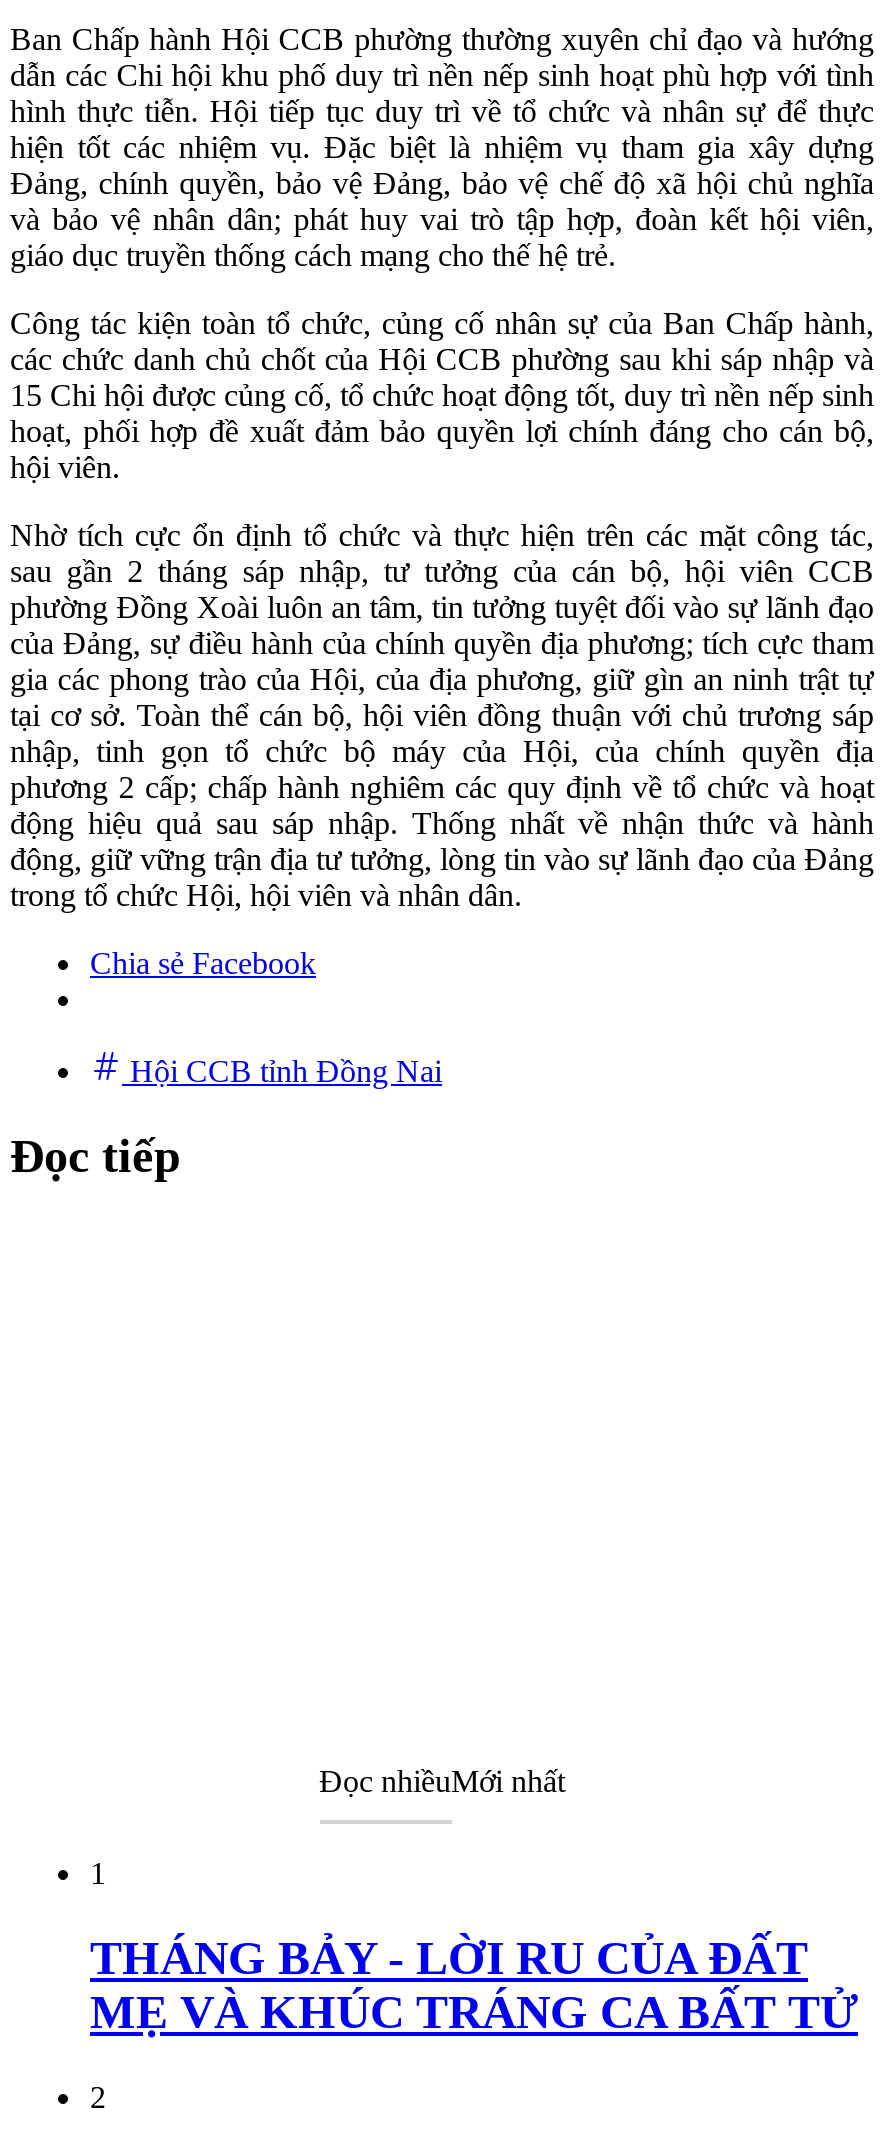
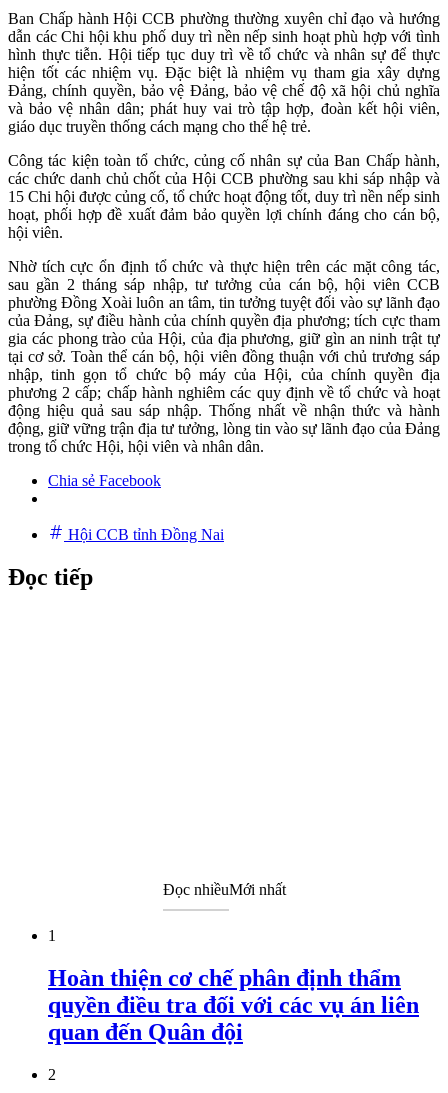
[90,1931,858,2037] THÁNG BẢY - LỜI RU CỦA ĐẤT | MẸ VÀ KHÚC TRÁNG CA BẤT TỬ -> [48,965,419,1045] Hoàn thiện cơ chế phân định thẩm | quyền điều tra đối với các vụ án liên | quan đến Quân đội

